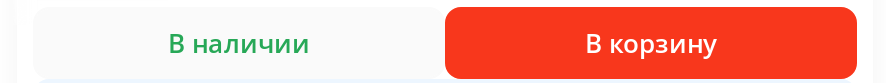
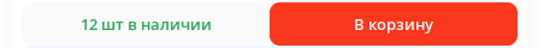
[168,24,310,60] В наличии -> [80,13,211,34] 12 шт в наличии

